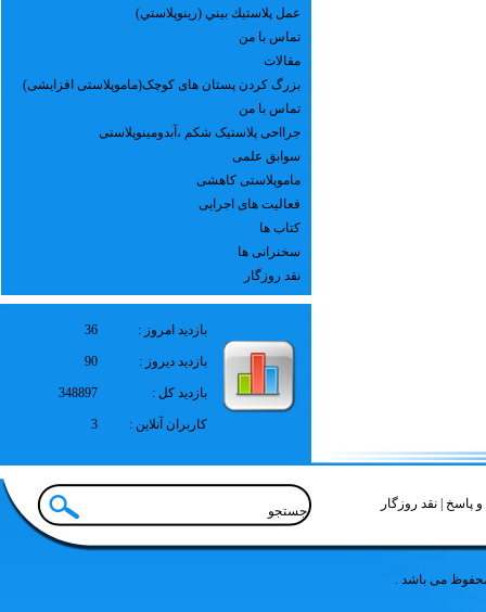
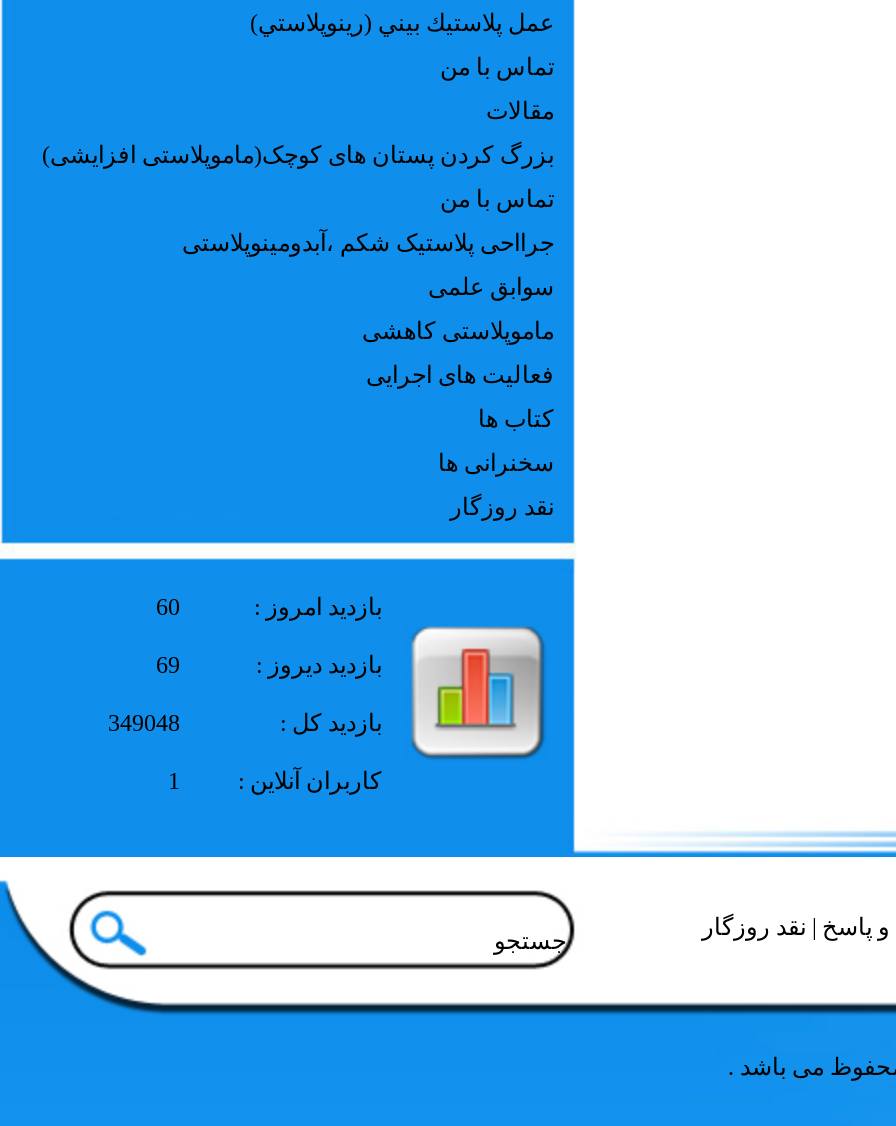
[85,322,98,337] 36 -> [156,593,180,621] 60
[85,354,98,369] 90 -> [156,651,180,679] 69
[59,385,98,400] 348897 -> [108,709,180,737] 349048
[91,417,98,432] 3 -> [168,767,180,795] 1

